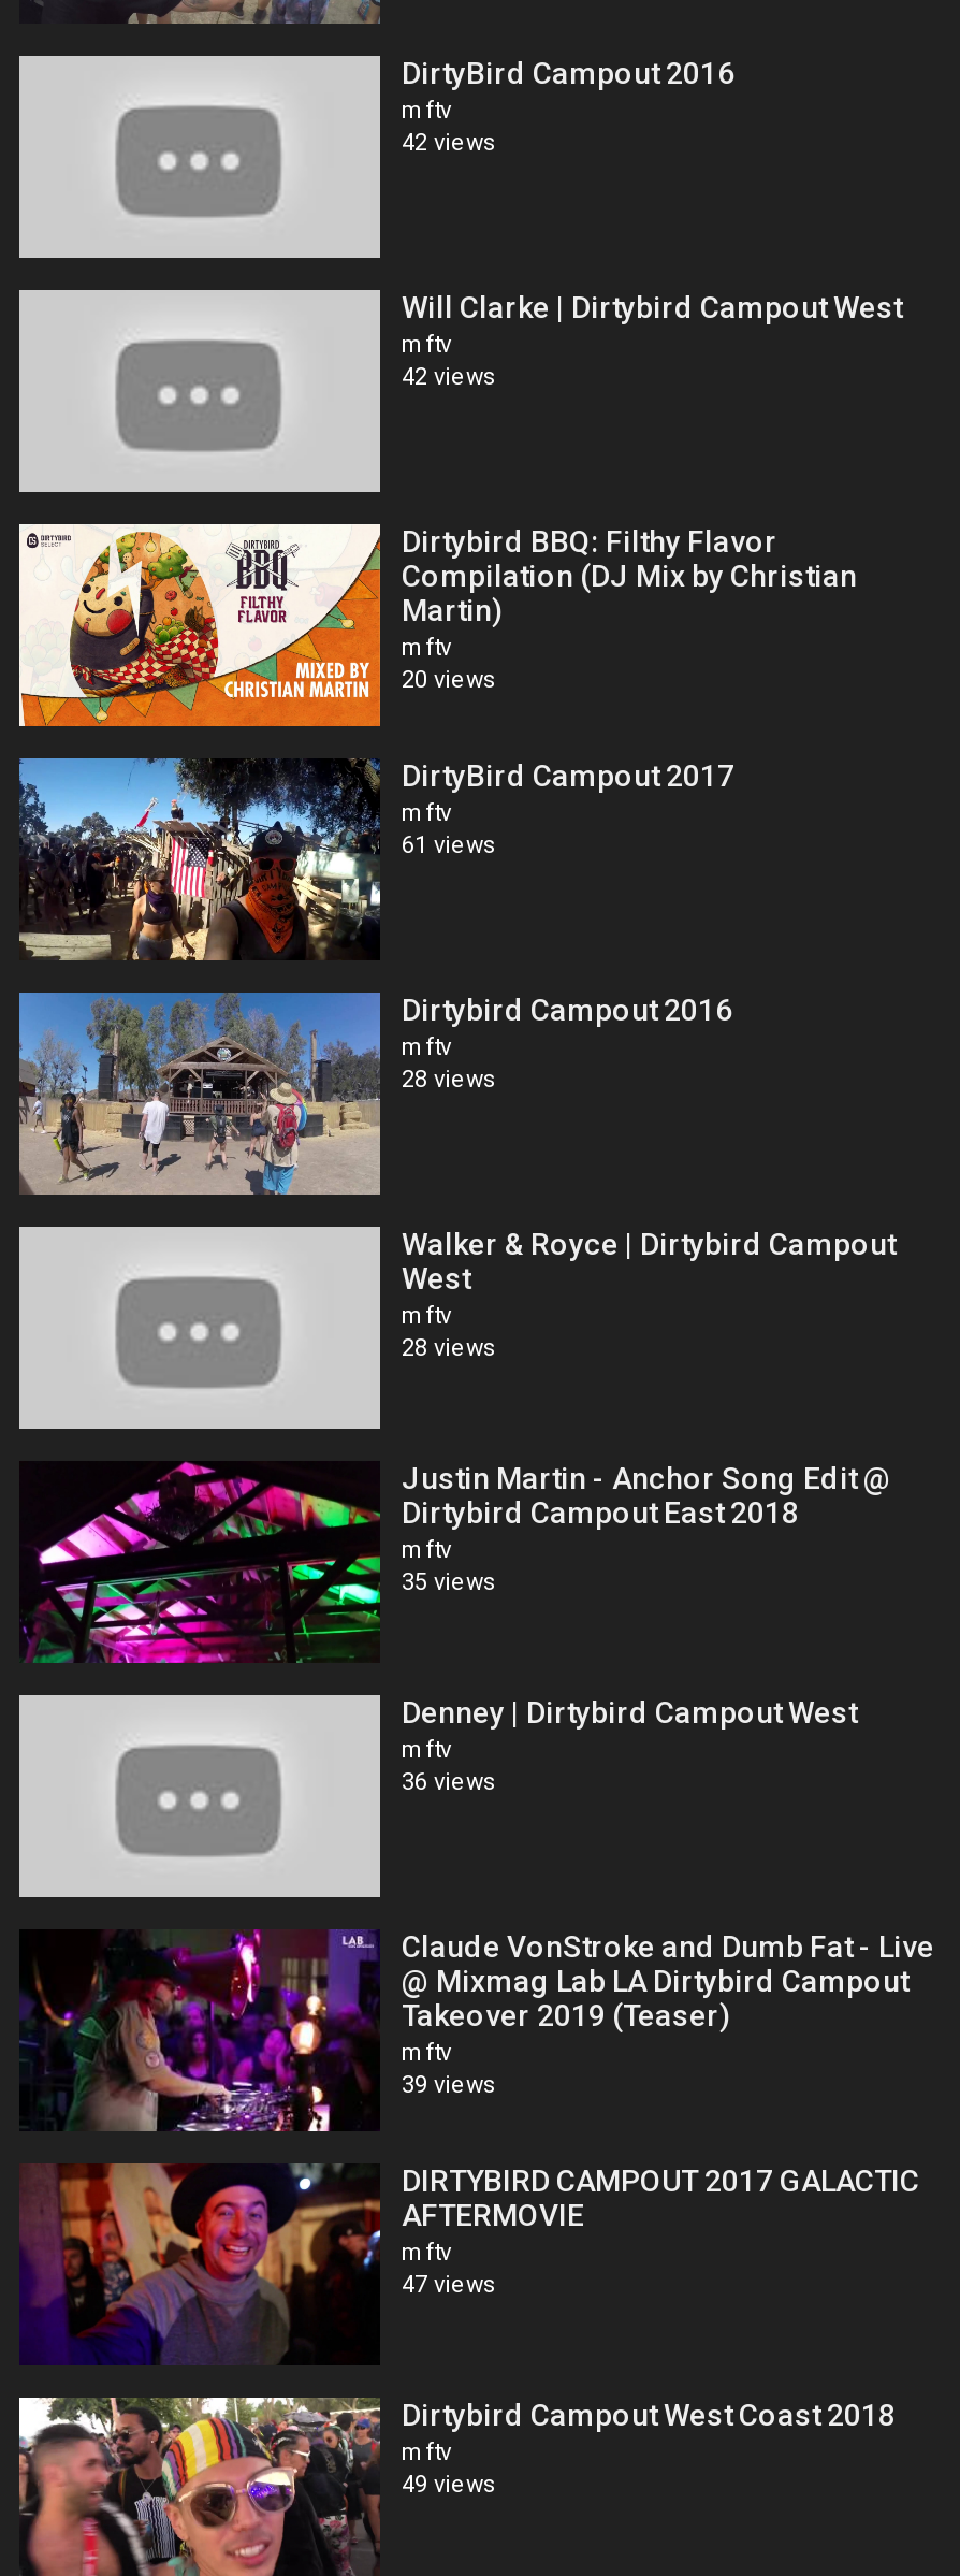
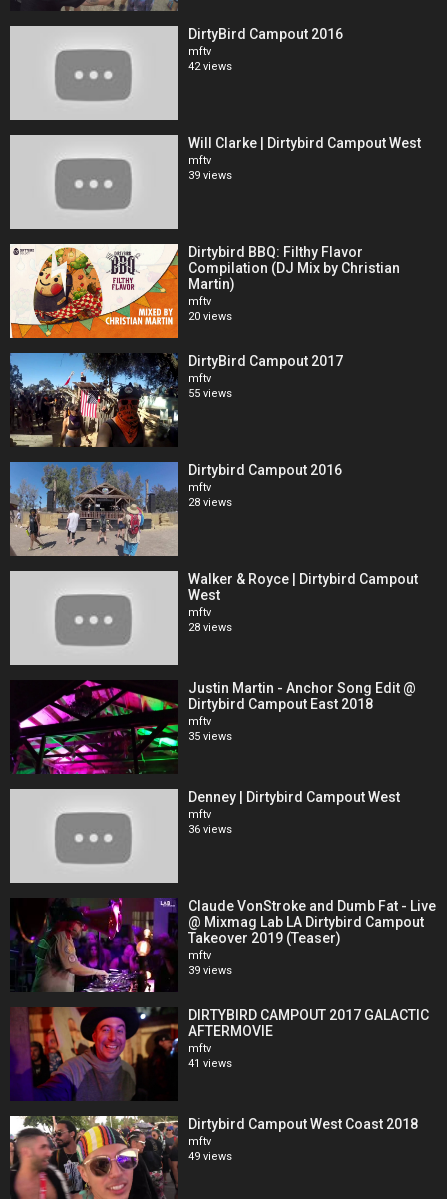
[402,364,496,392] 42 views -> [188,169,232,182] 39 views
[402,832,496,860] 61 views -> [188,387,232,400] 55 views
[402,2272,496,2300] 47 views -> [188,1057,232,1070] 41 views

